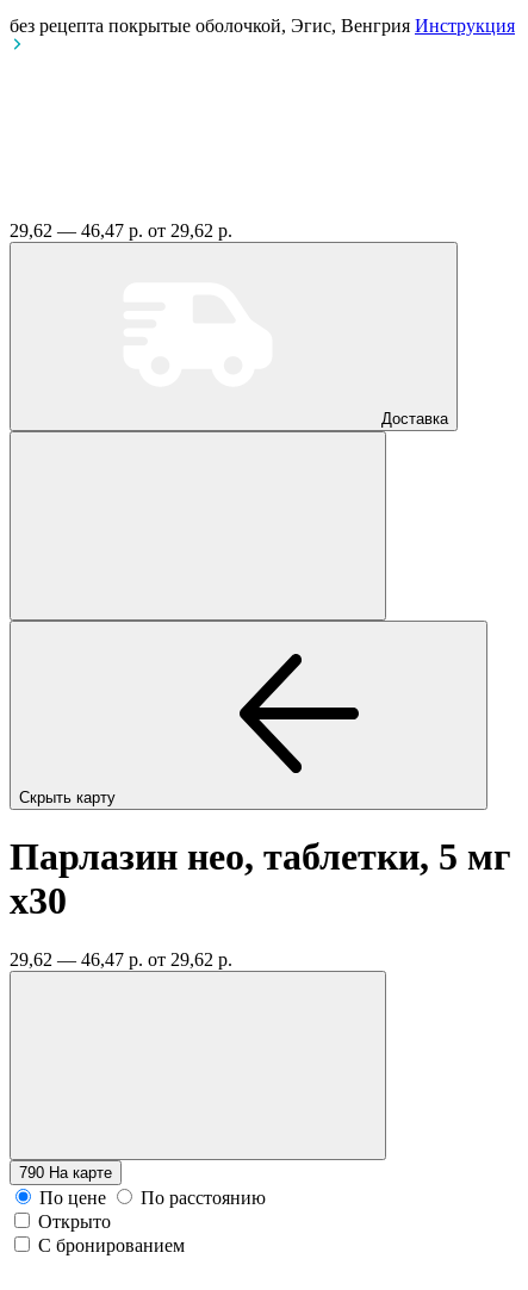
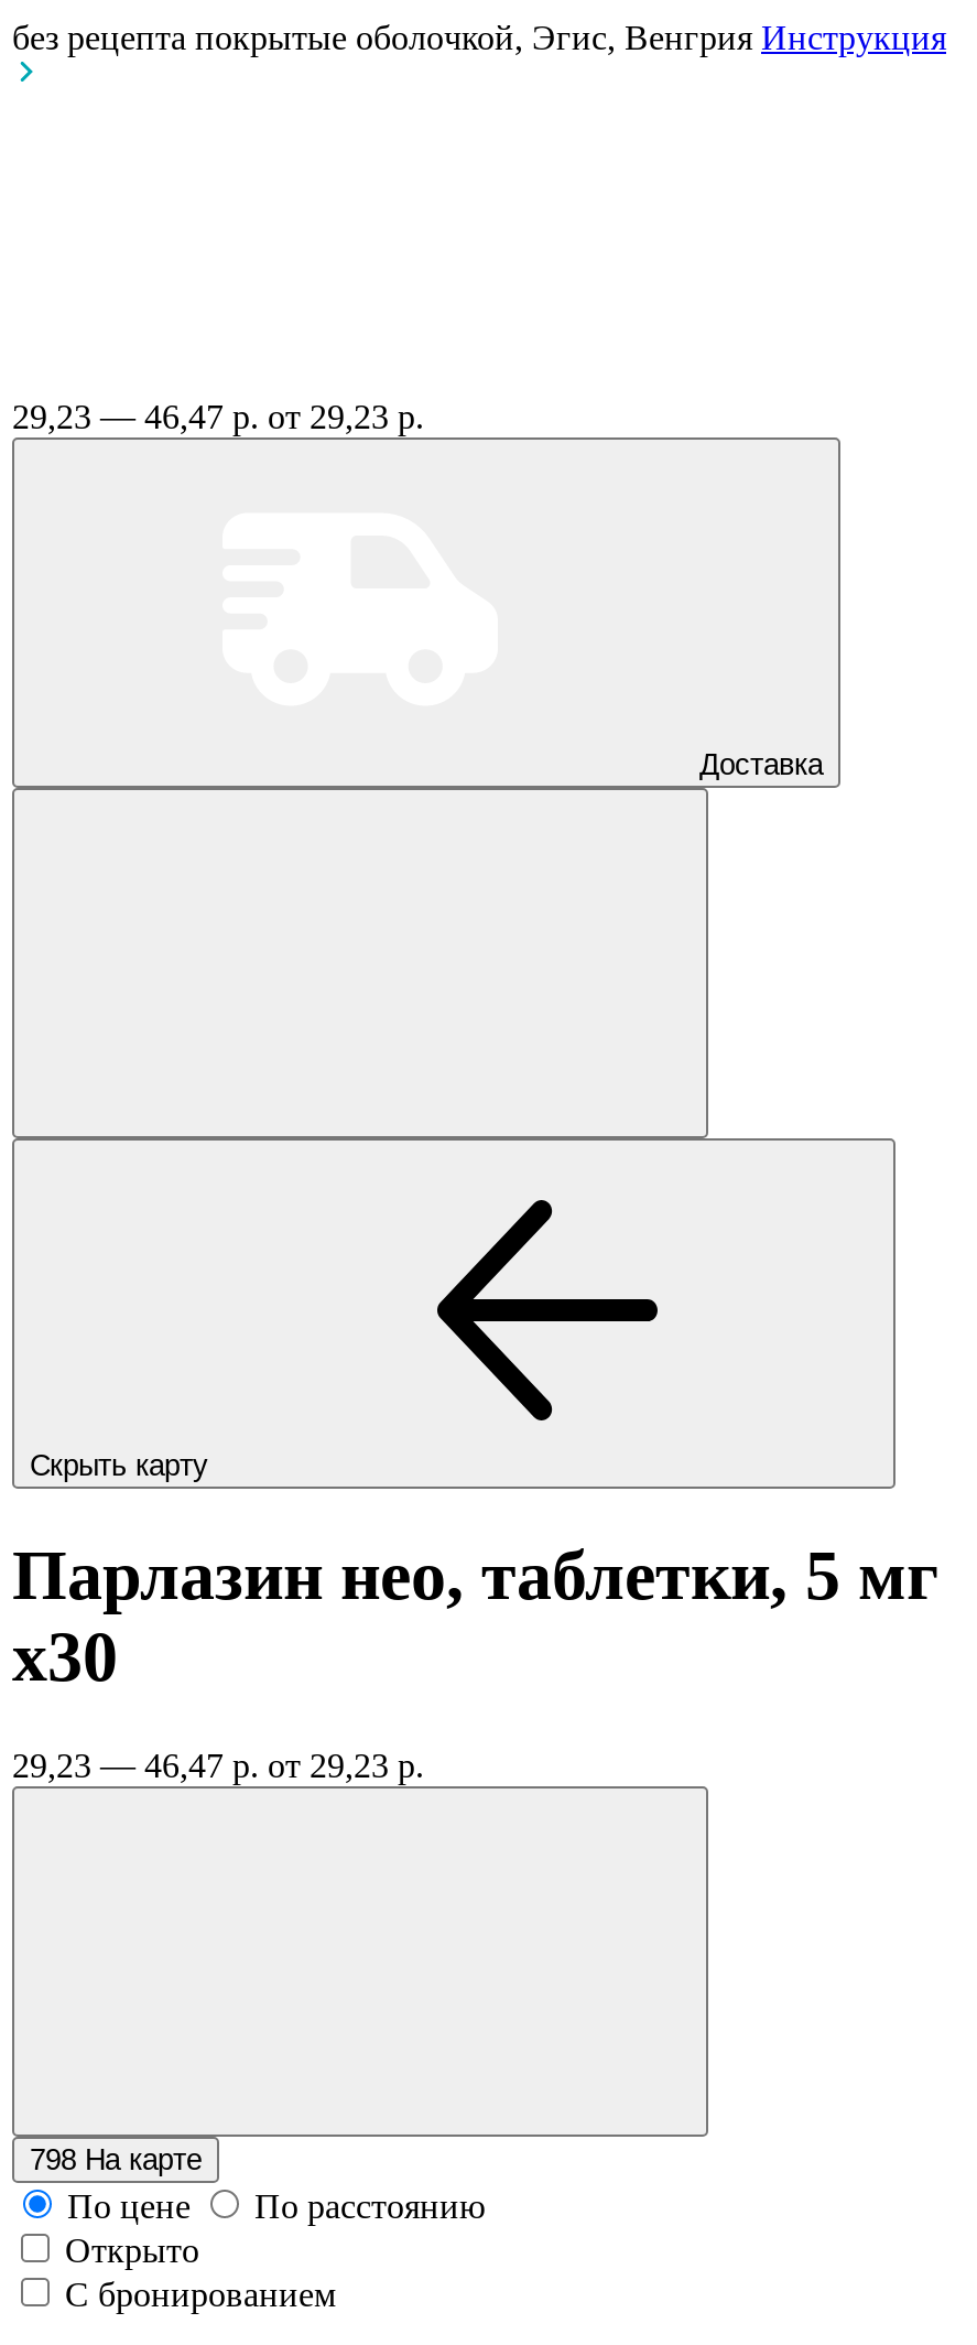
[10,220,232,240] 29,62 — 46,47 р. от 29,62 р. -> [12,398,424,435] 29,23 — 46,47 р. от 29,23 р.
[10,949,232,969] 29,62 — 46,47 р. от 29,62 р. -> [12,1746,424,1784] 29,23 — 46,47 р. от 29,23 р.
[19,1164,112,1181] 790 На карте -> [30,2143,202,2176] 798 На карте

